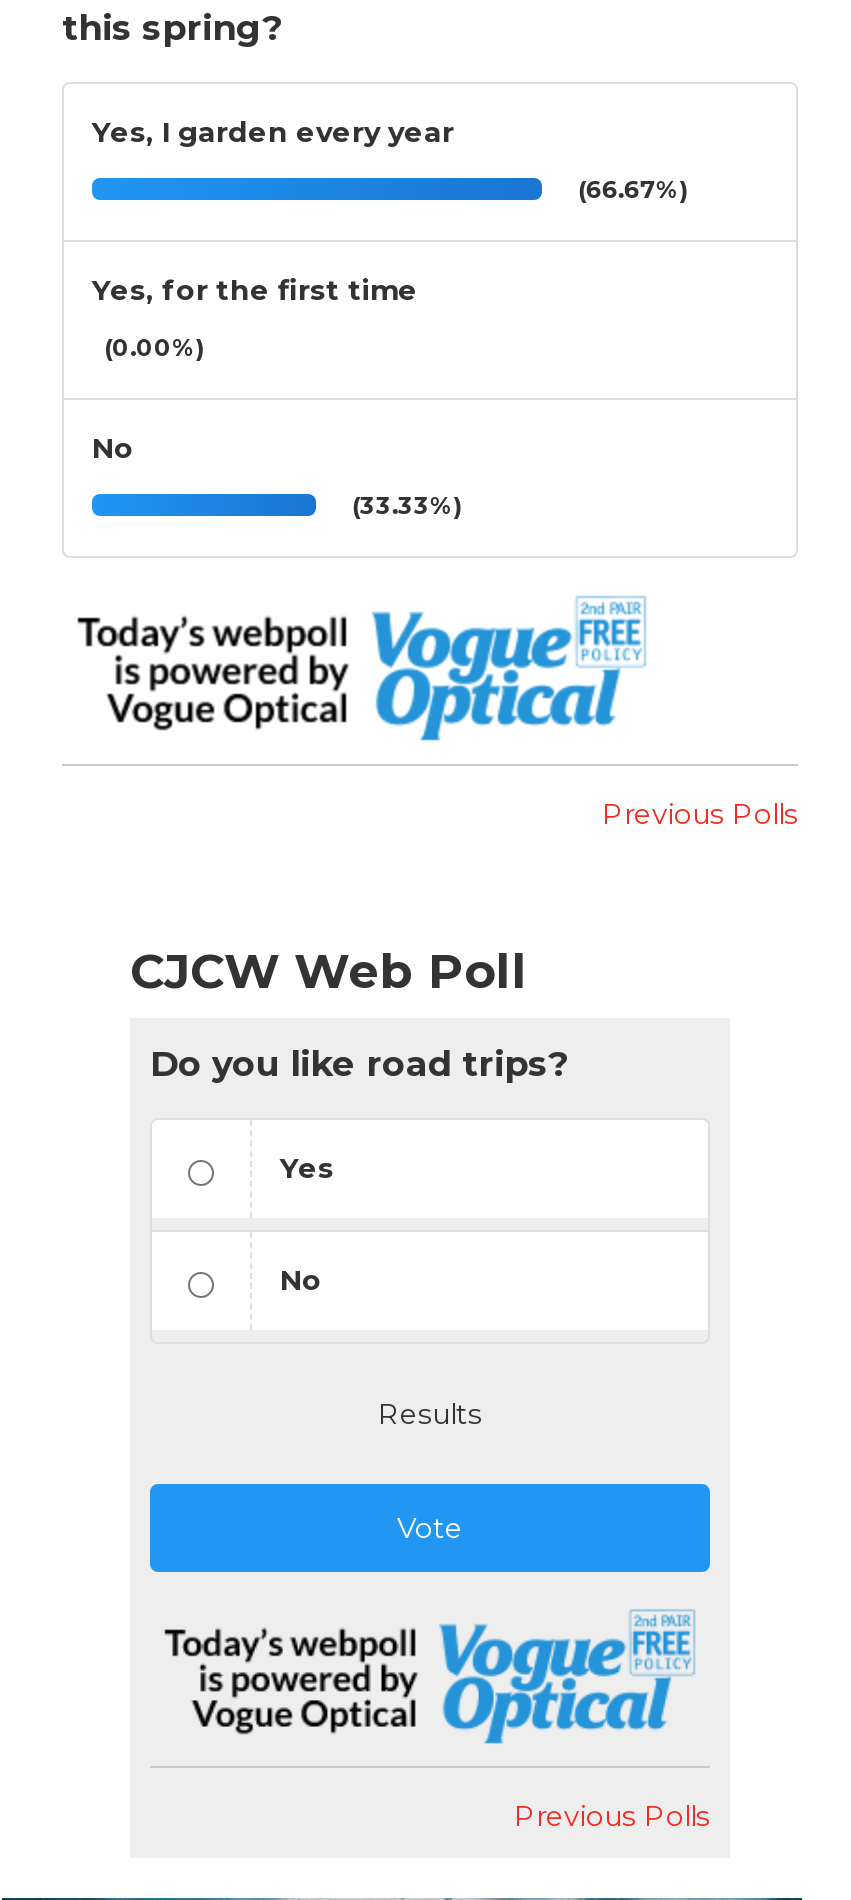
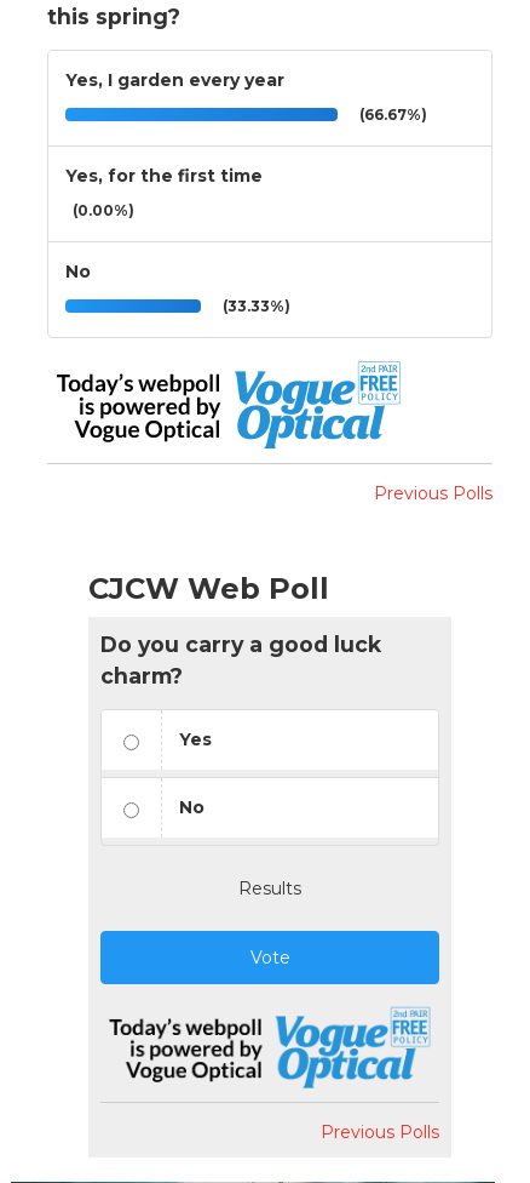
[150,1042,568,1084] Do you like road trips? -> [100,631,381,688] Do you carry a good luck | charm?

